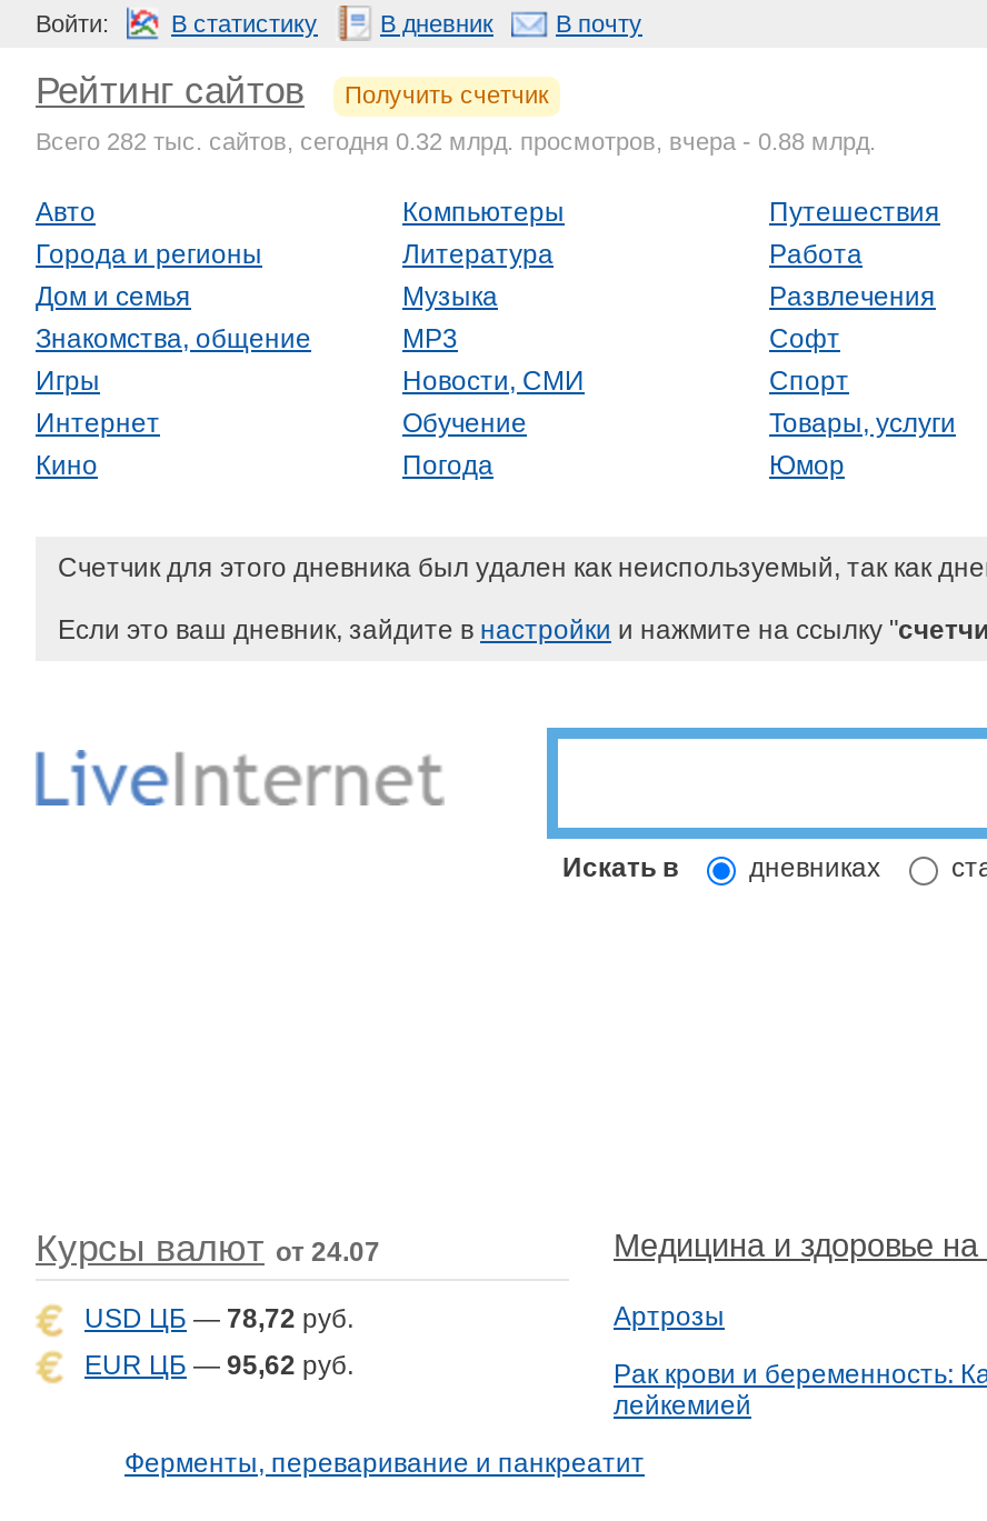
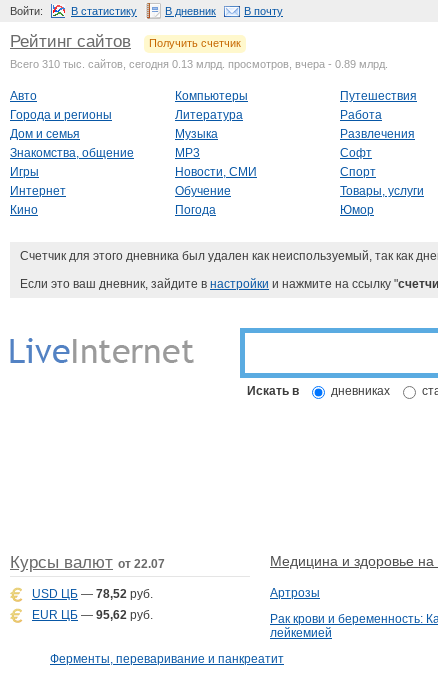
[36,128,876,154] Всего 282 тыс. сайтов, сегодня 0.32 млрд. просмотров, вчера - 0.88 млрд. -> [10,58,388,70] Всего 310 тыс. сайтов, сегодня 0.13 млрд. просмотров, вчера - 0.89 млрд.
[36,1227,380,1269] Курсы валют от 24.07 -> [10,552,165,571] Курсы валют от 22.07
[84,1303,353,1334] USD ЦБ — 78,72 руб. -> [32,587,153,601] USD ЦБ — 78,52 руб.

